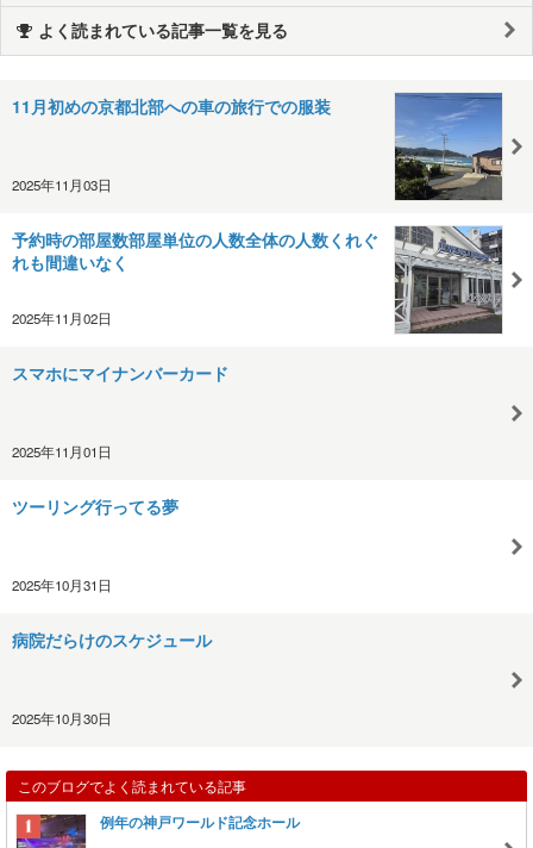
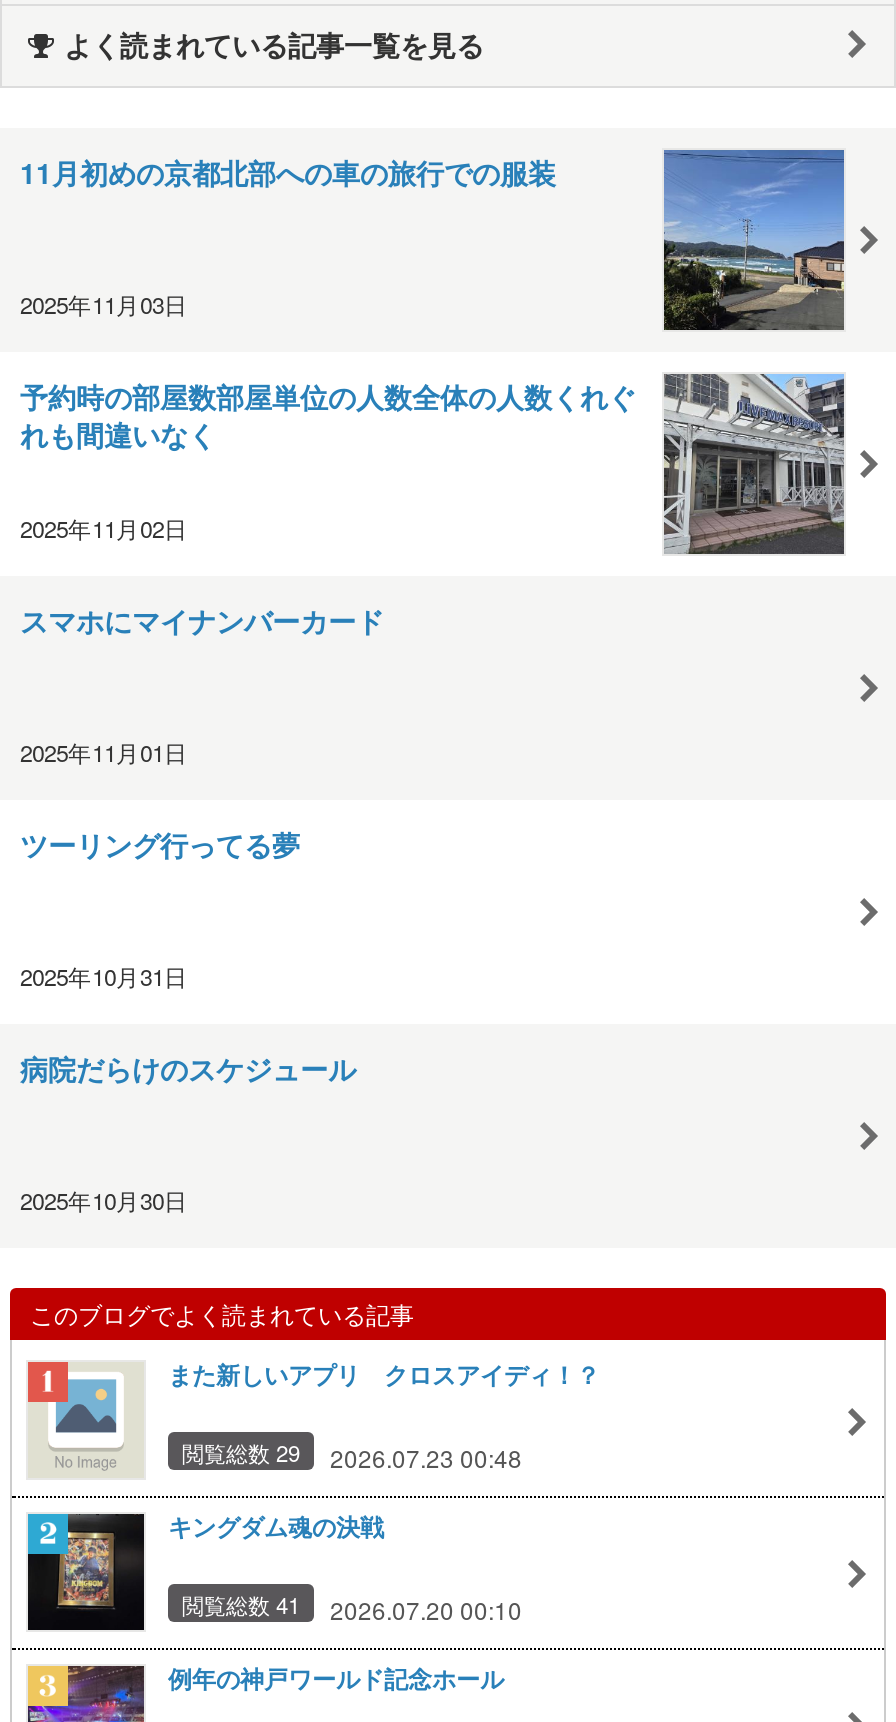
none -> [12,1494,884,1708] [image]
none -> [28,1358,600,1626] [image] | また新しいアプリ クロスアイディ！？ | 閲覧総数 29 | 2026.07.23 00:48 | キングダム魂の決戦 | 閲覧総数 41 | 2026.07.20 00:10

